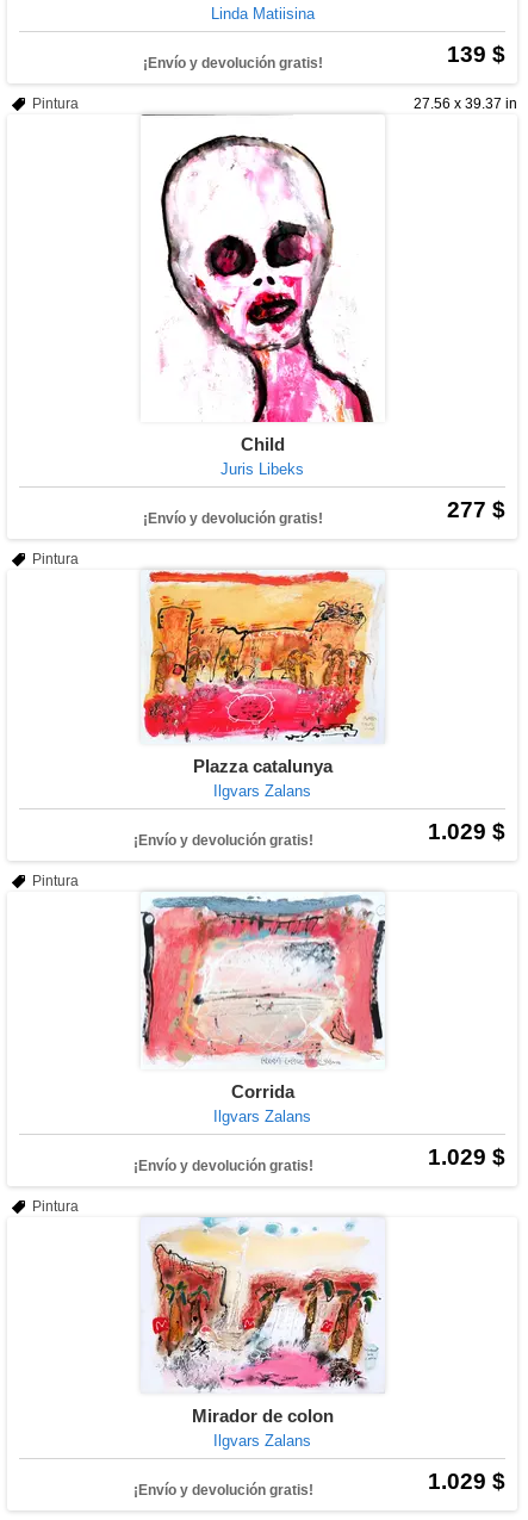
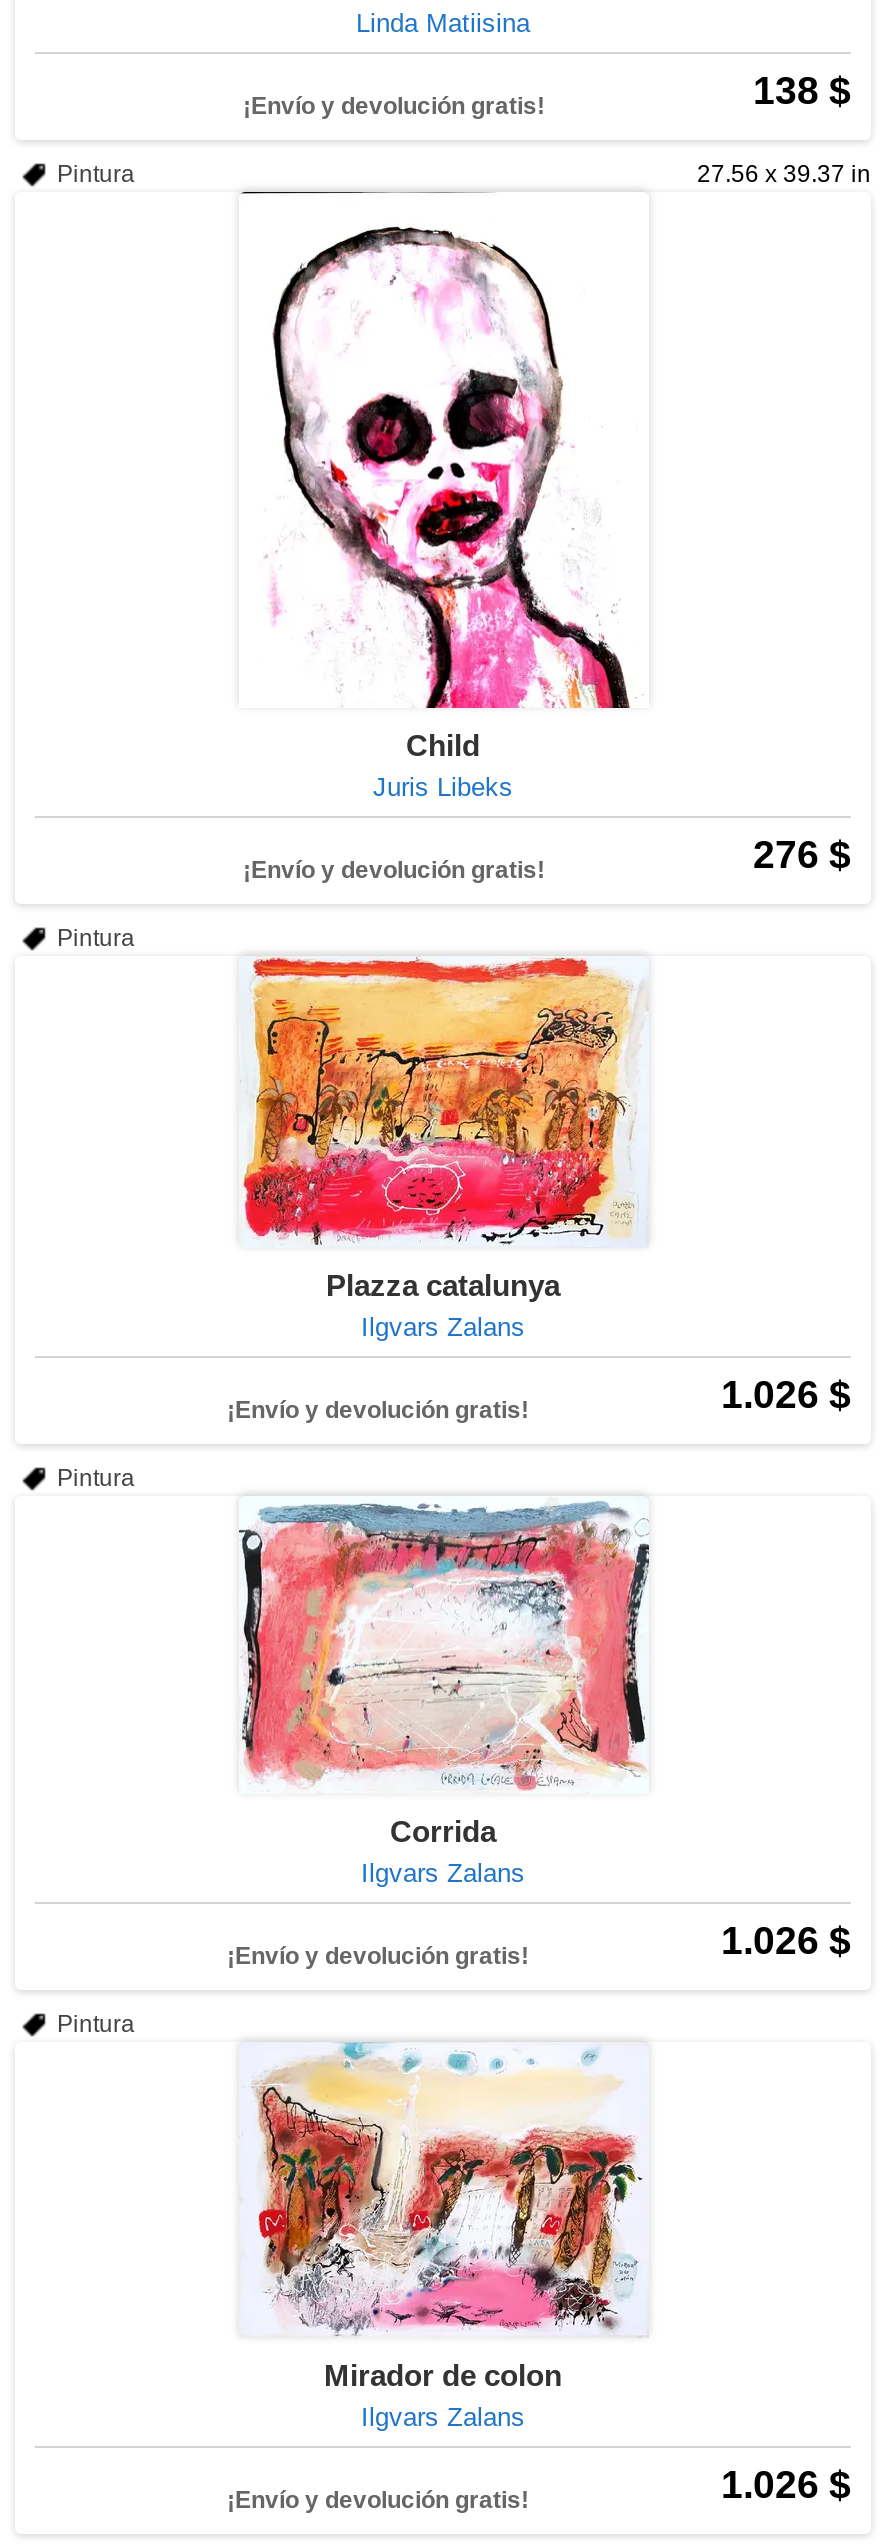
[447,41,505,67] 139 $ -> [753,68,851,112] 138 $
[447,496,505,522] 277 $ -> [753,832,851,876] 276 $
[428,818,505,844] 1.029 $ -> [721,1372,851,1416] 1.026 $
[428,1143,505,1170] 1.029 $ -> [721,1918,851,1962] 1.026 $
[428,1468,505,1494] 1.029 $ -> [721,2462,851,2506] 1.026 $

